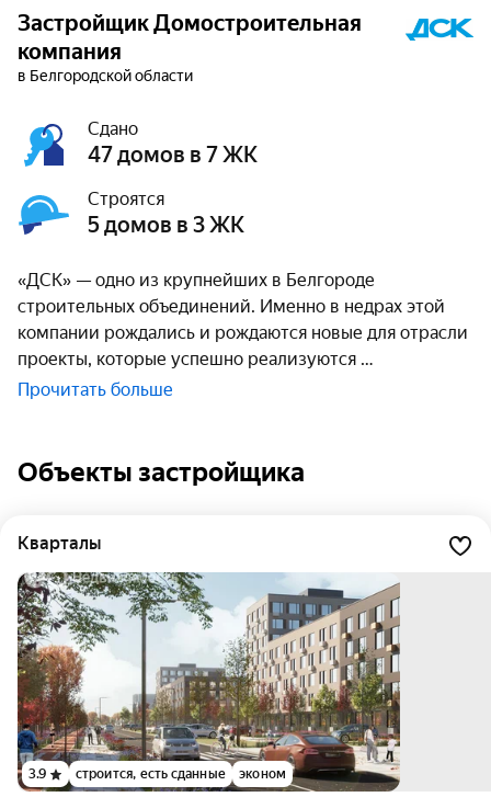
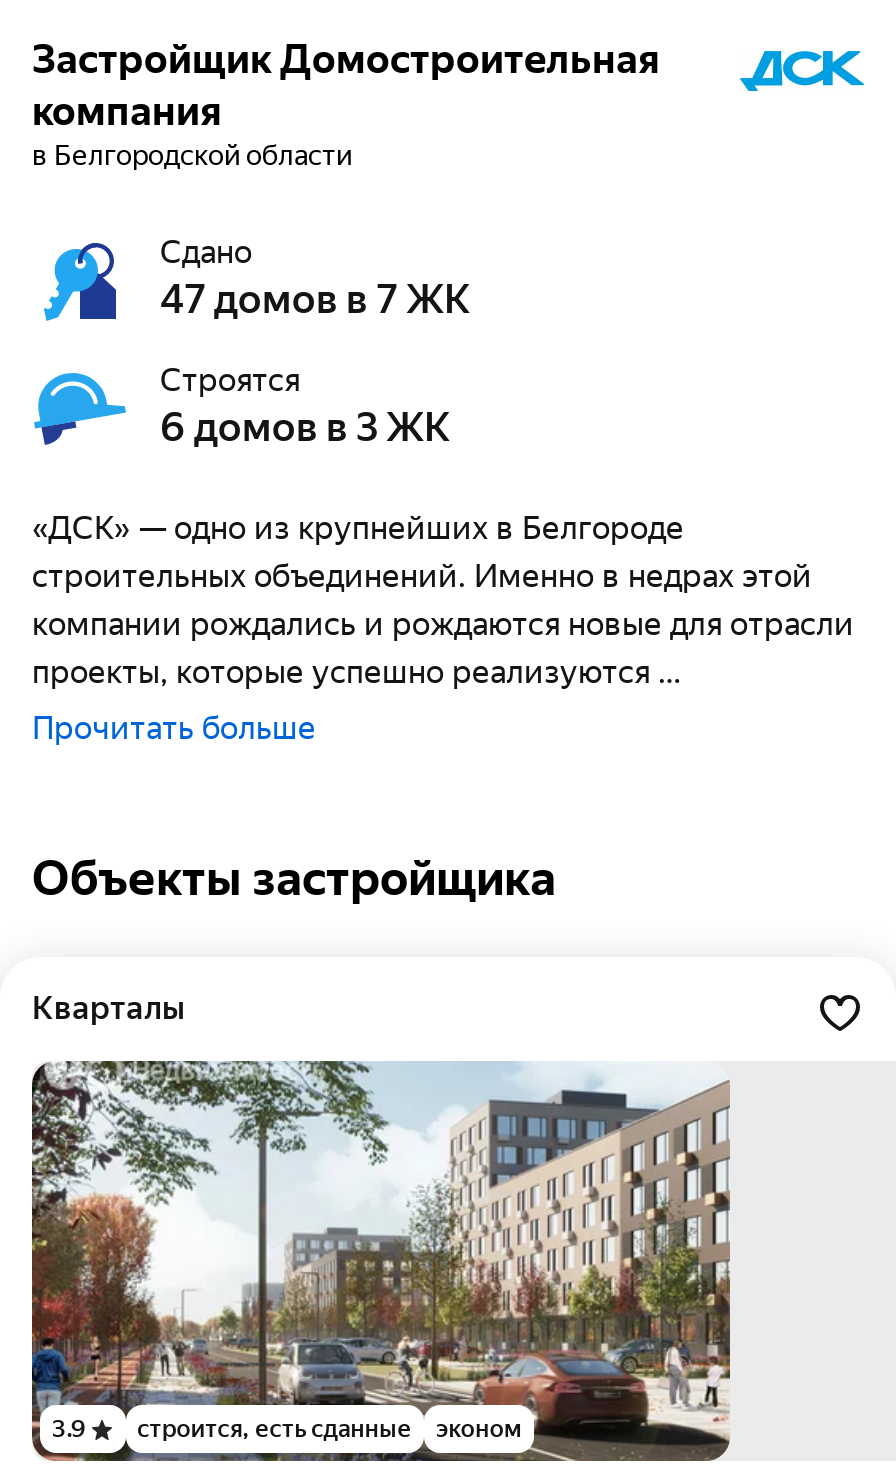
[88,212,244,238] 5 домов в 3 ЖК -> [160,403,450,451] 6 домов в 3 ЖК

